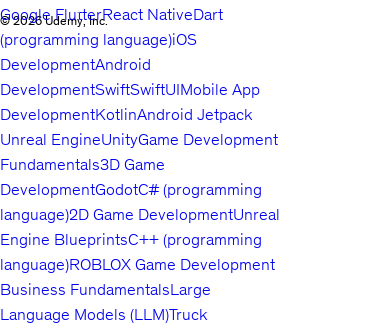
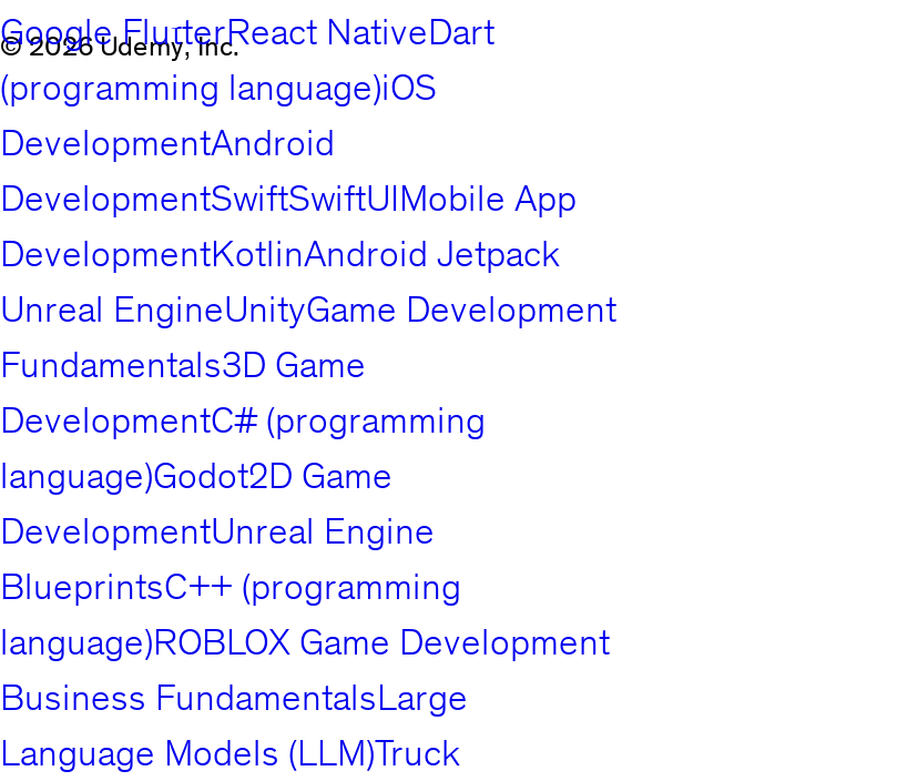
[0,179,280,249] DevelopmentGodotC# (programming | language)2D Game DevelopmentUnreal | Engine BlueprintsC++ (programming -> [0,397,486,608] DevelopmentC# (programming | language)Godot2D Game | DevelopmentUnreal Engine | BlueprintsC++ (programming

